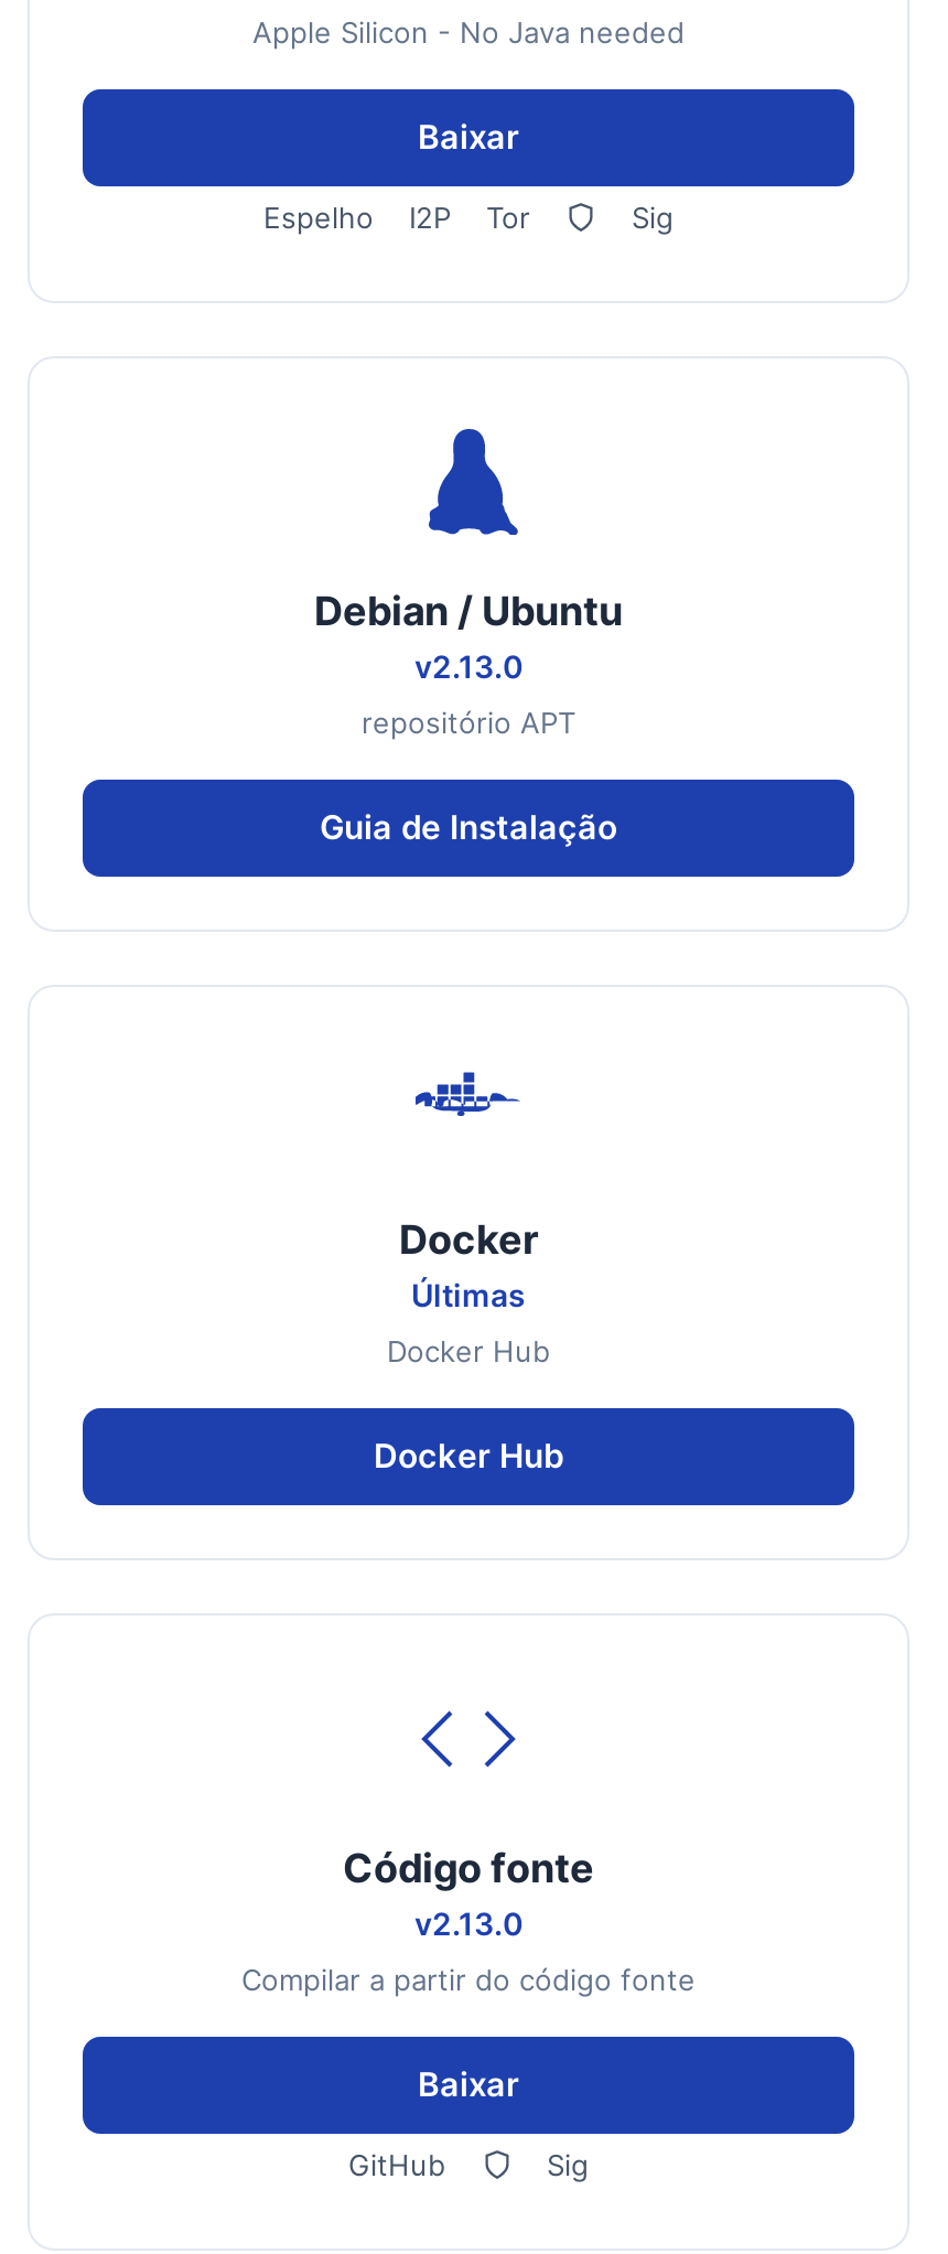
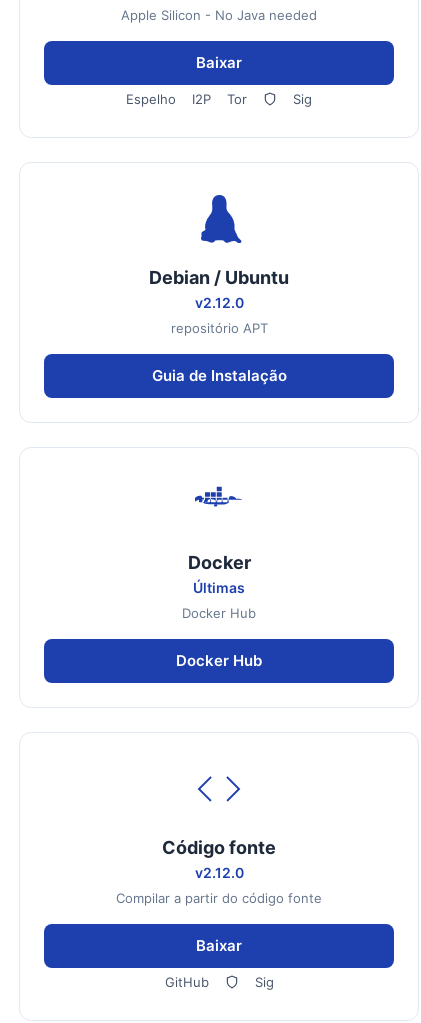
[414,647,523,685] v2.13.0 -> [194,294,243,311] v2.12.0
[414,1904,523,1942] v2.13.0 -> [194,864,243,881] v2.12.0

